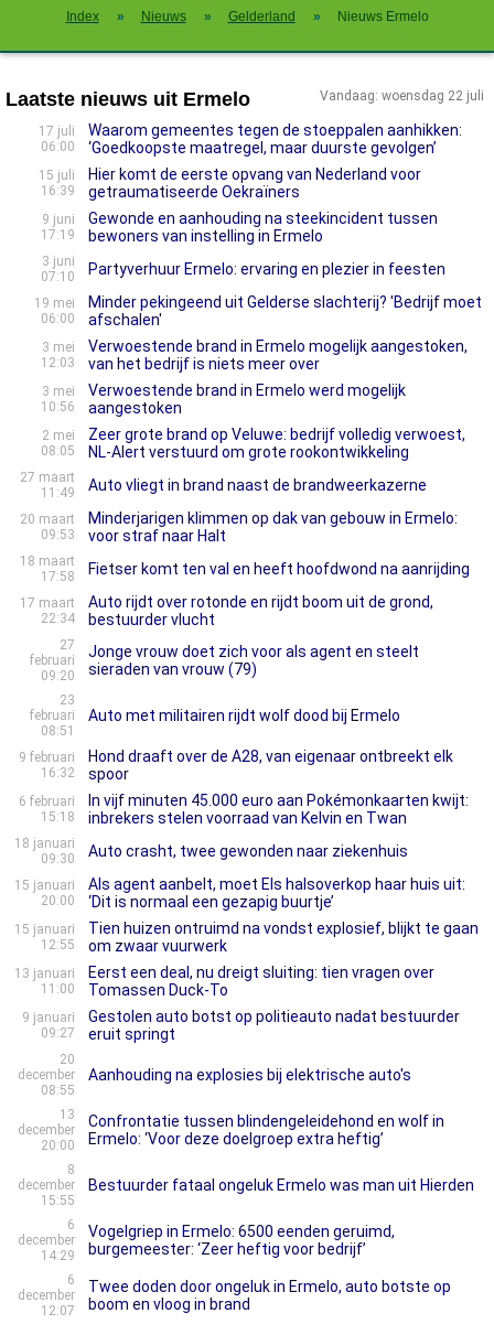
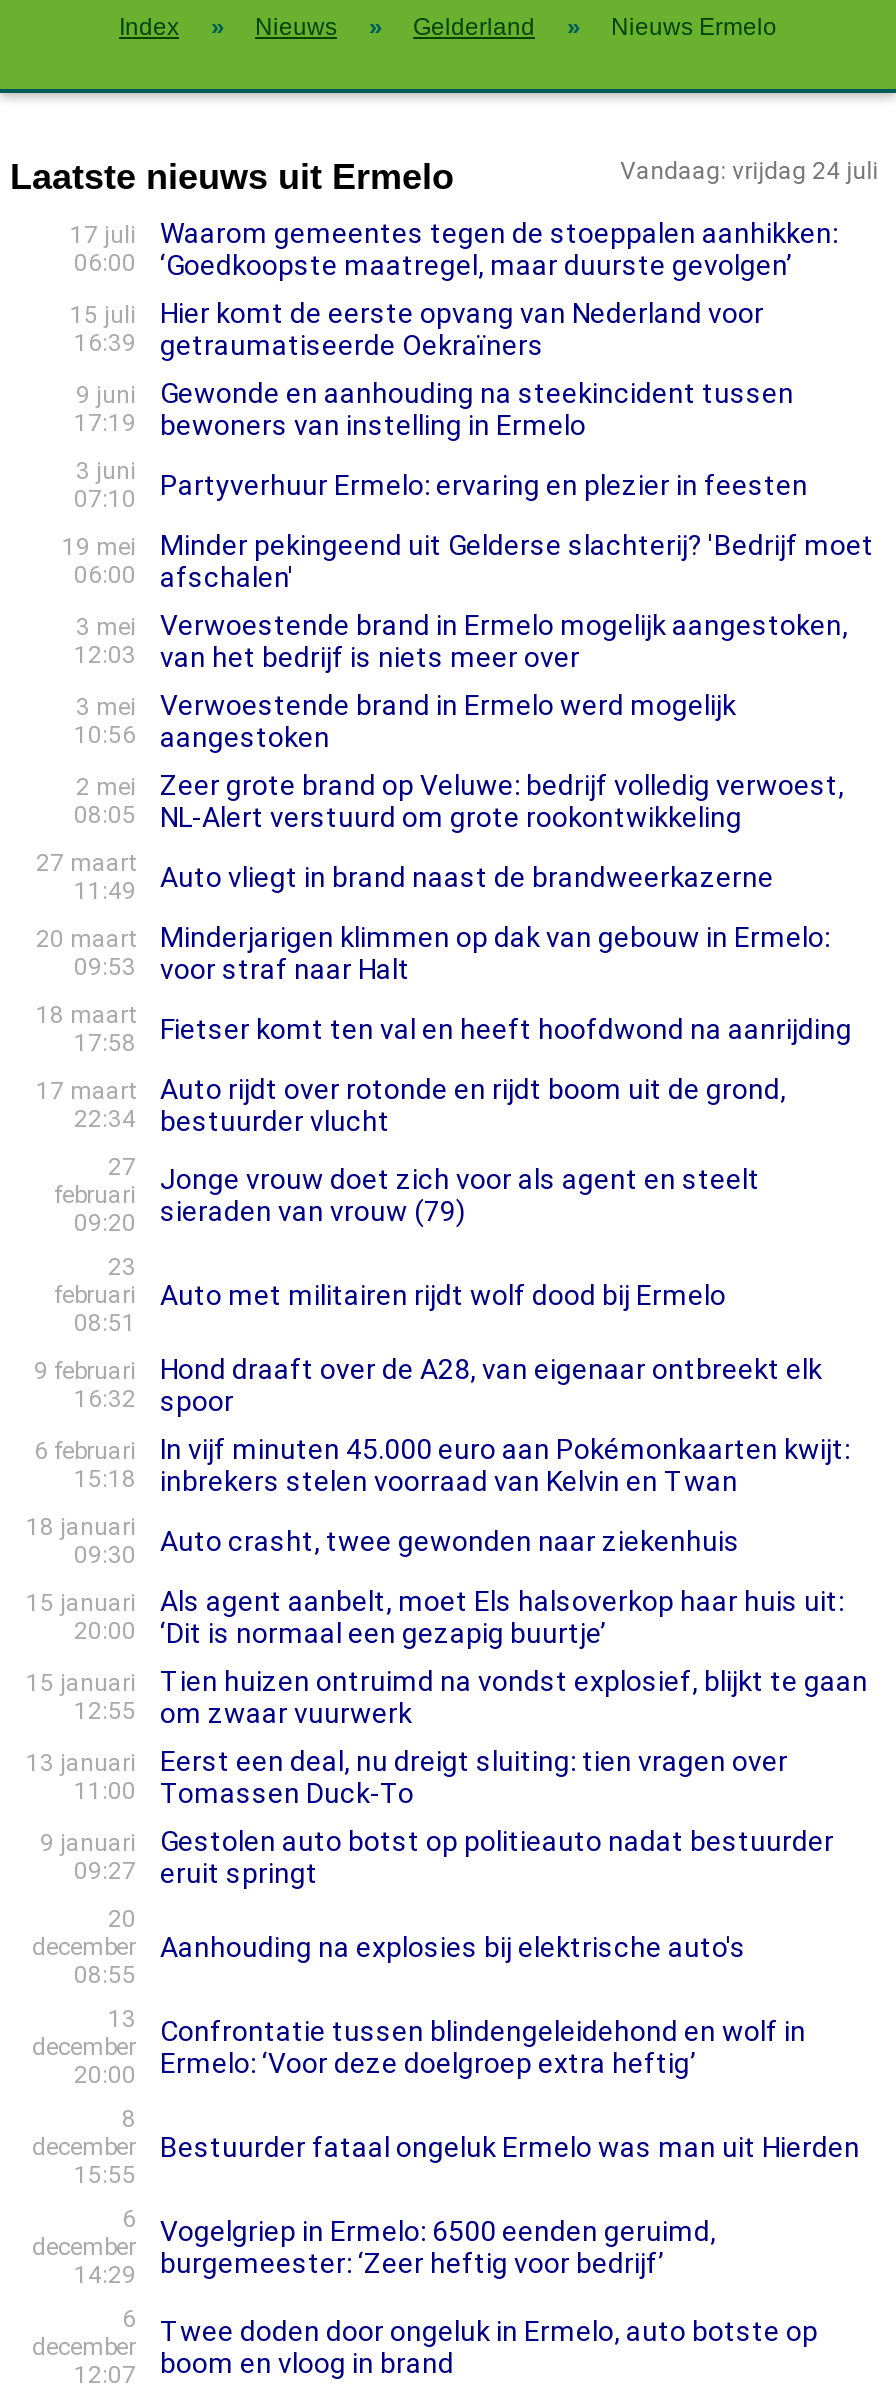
[320,88,484,104] Vandaag: woensdag 22 juli -> [620,157,878,185] Vandaag: vrijdag 24 juli

